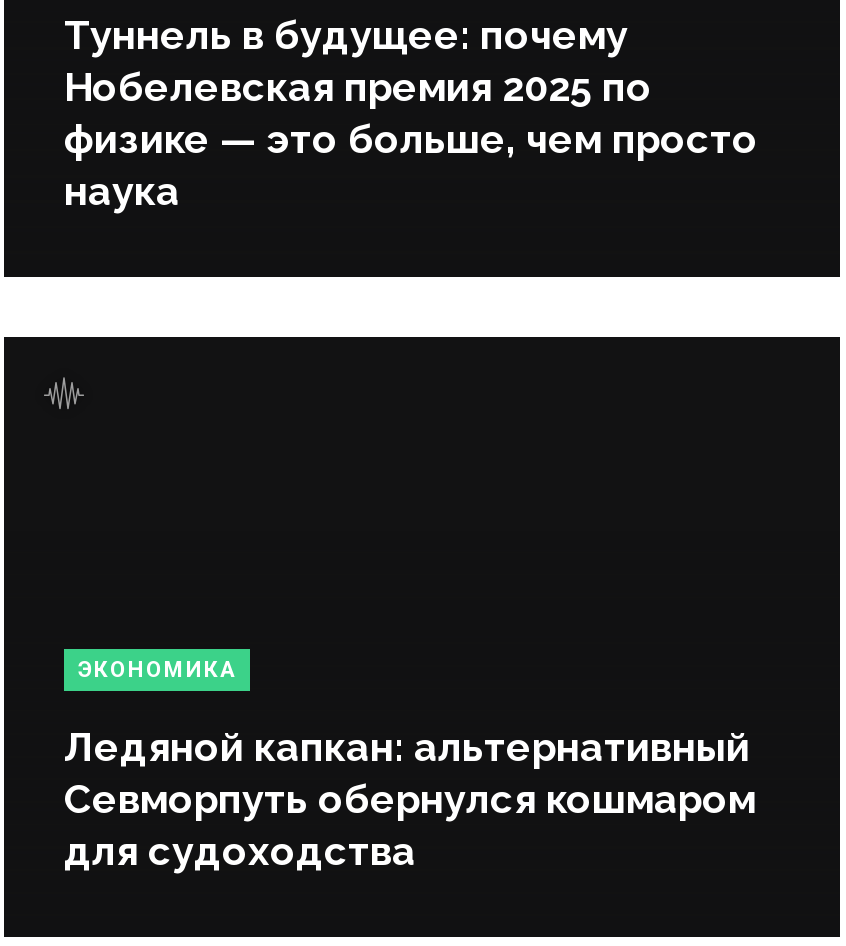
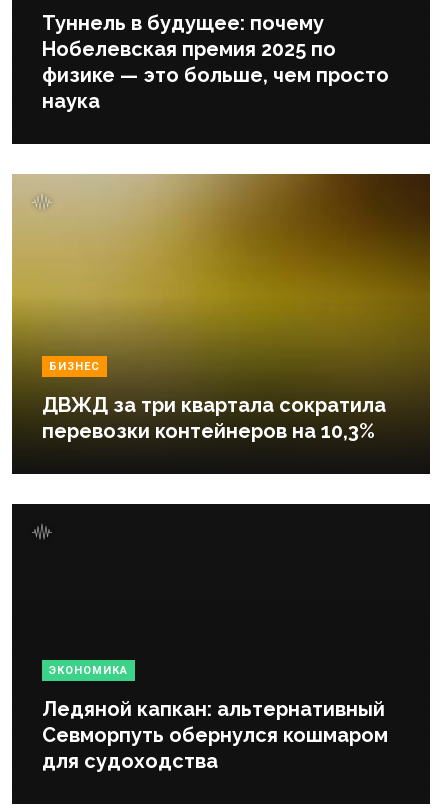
none -> [11,173,431,443] [image] | БИЗНЕС | ДВЖД за три квартала сократила | перевозки контейнеров на 10,3%

